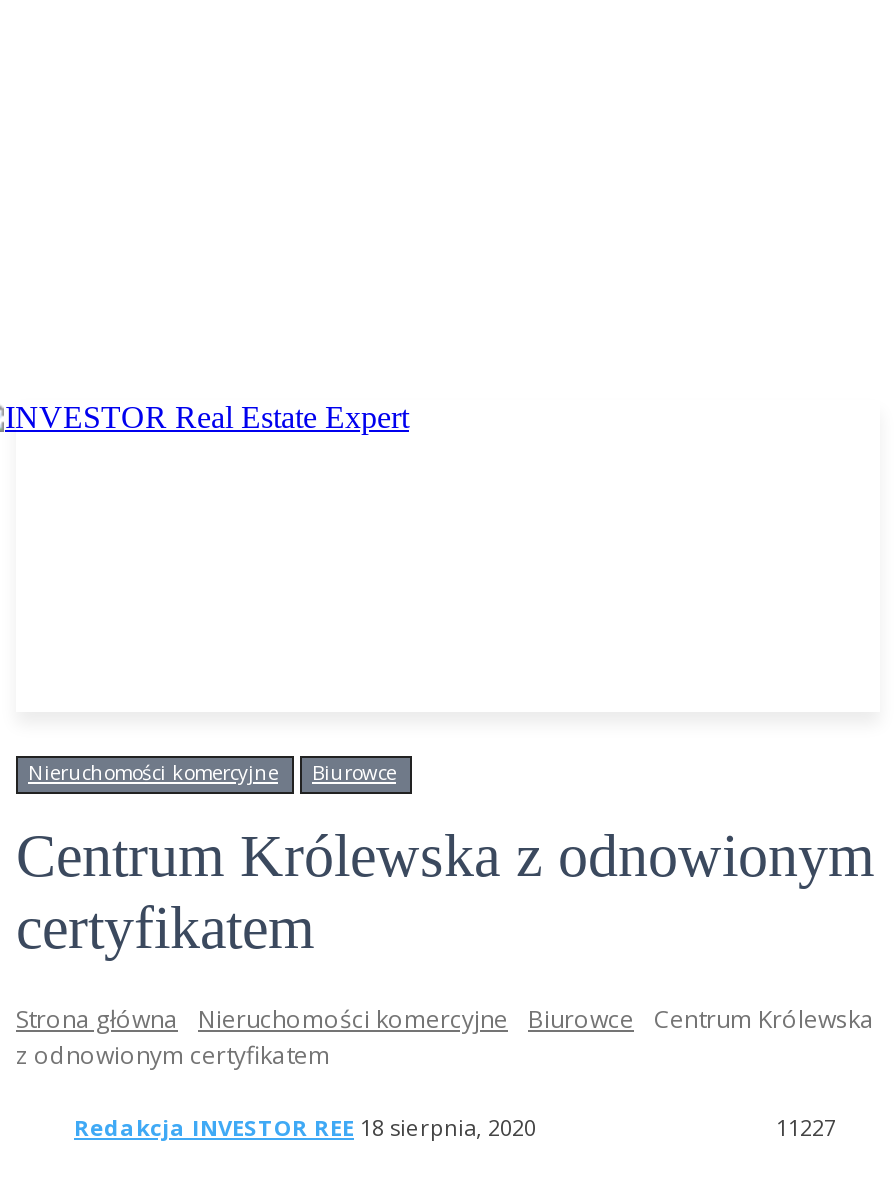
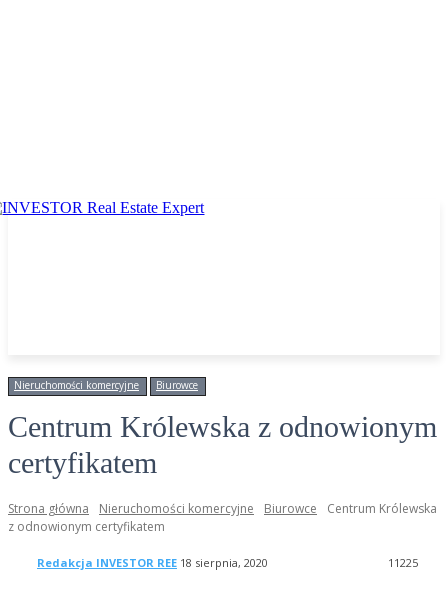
[776,1112,836,1142] 1 1227 -> [388,555,418,570] 1 1225

